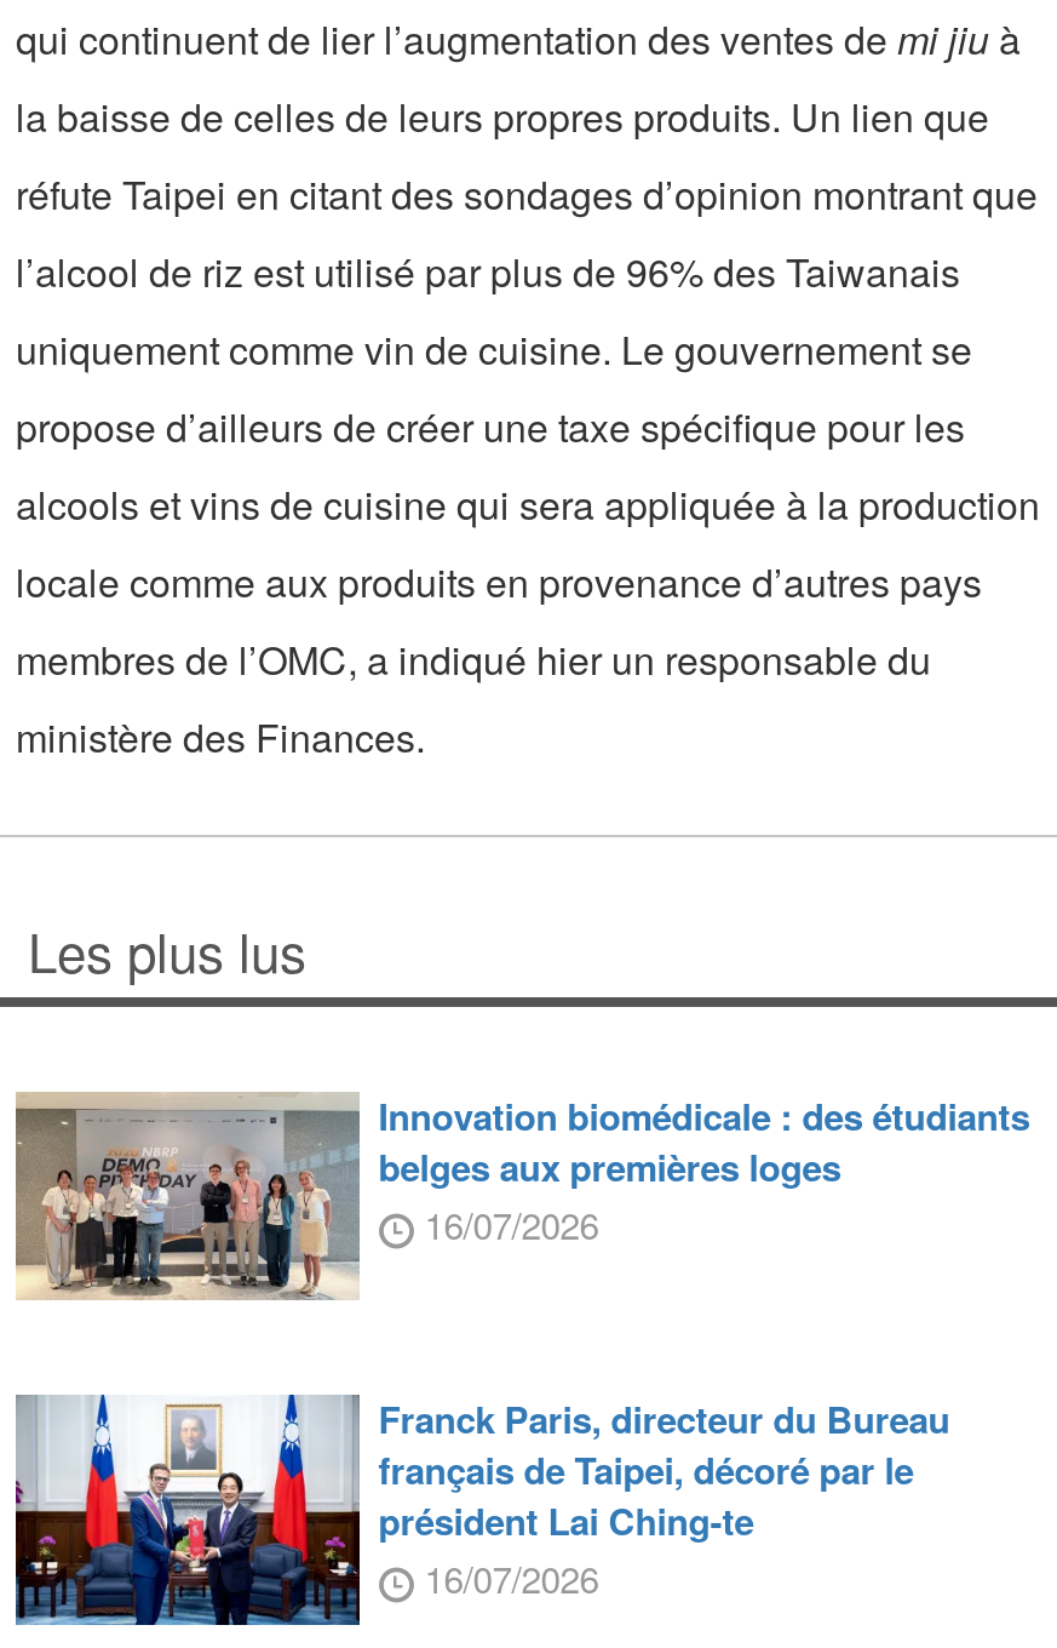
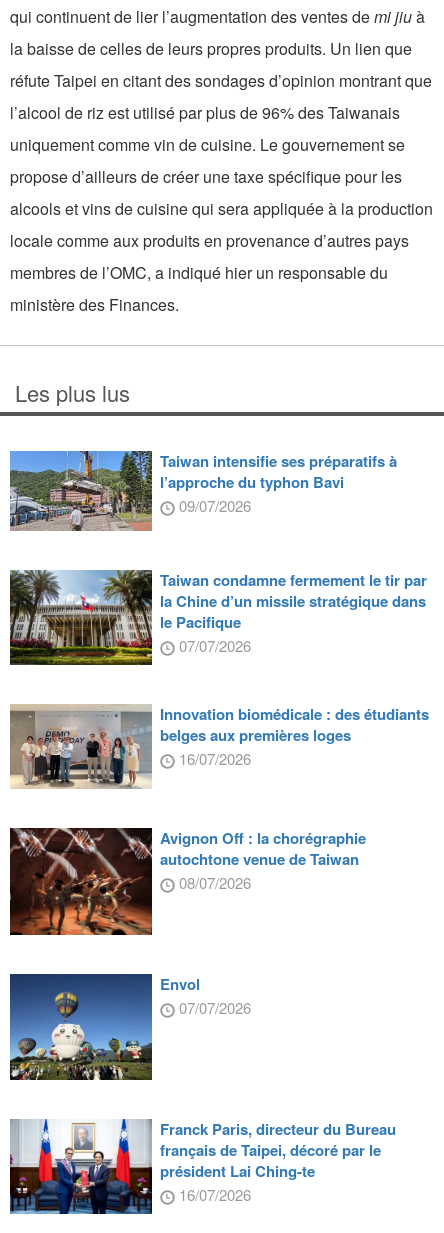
none -> [9,450,427,656] [image] | Taiwan intensifie ses préparatifs à | l’approche du typhon Bavi | 09/07/2026 | Taiwan condamne fermement le tir par | la Chine d’un missile stratégique dans | le Pacifique | 07/07/2026
none -> [9,569,153,668] [image]
none -> [9,827,366,936] [image] | Avignon Off : la chorégraphie | autochtone venue de Taiwan | 08/07/2026
none -> [9,973,251,1081] [image] | Envol | 07/07/2026

